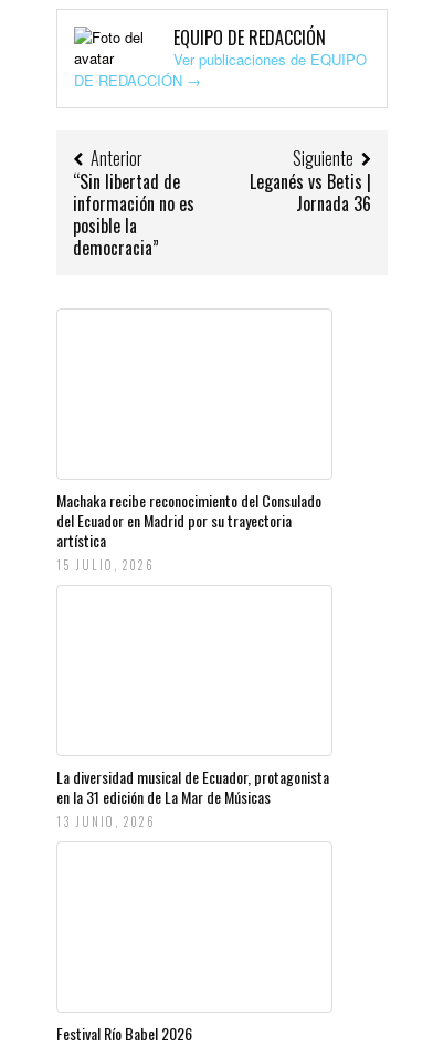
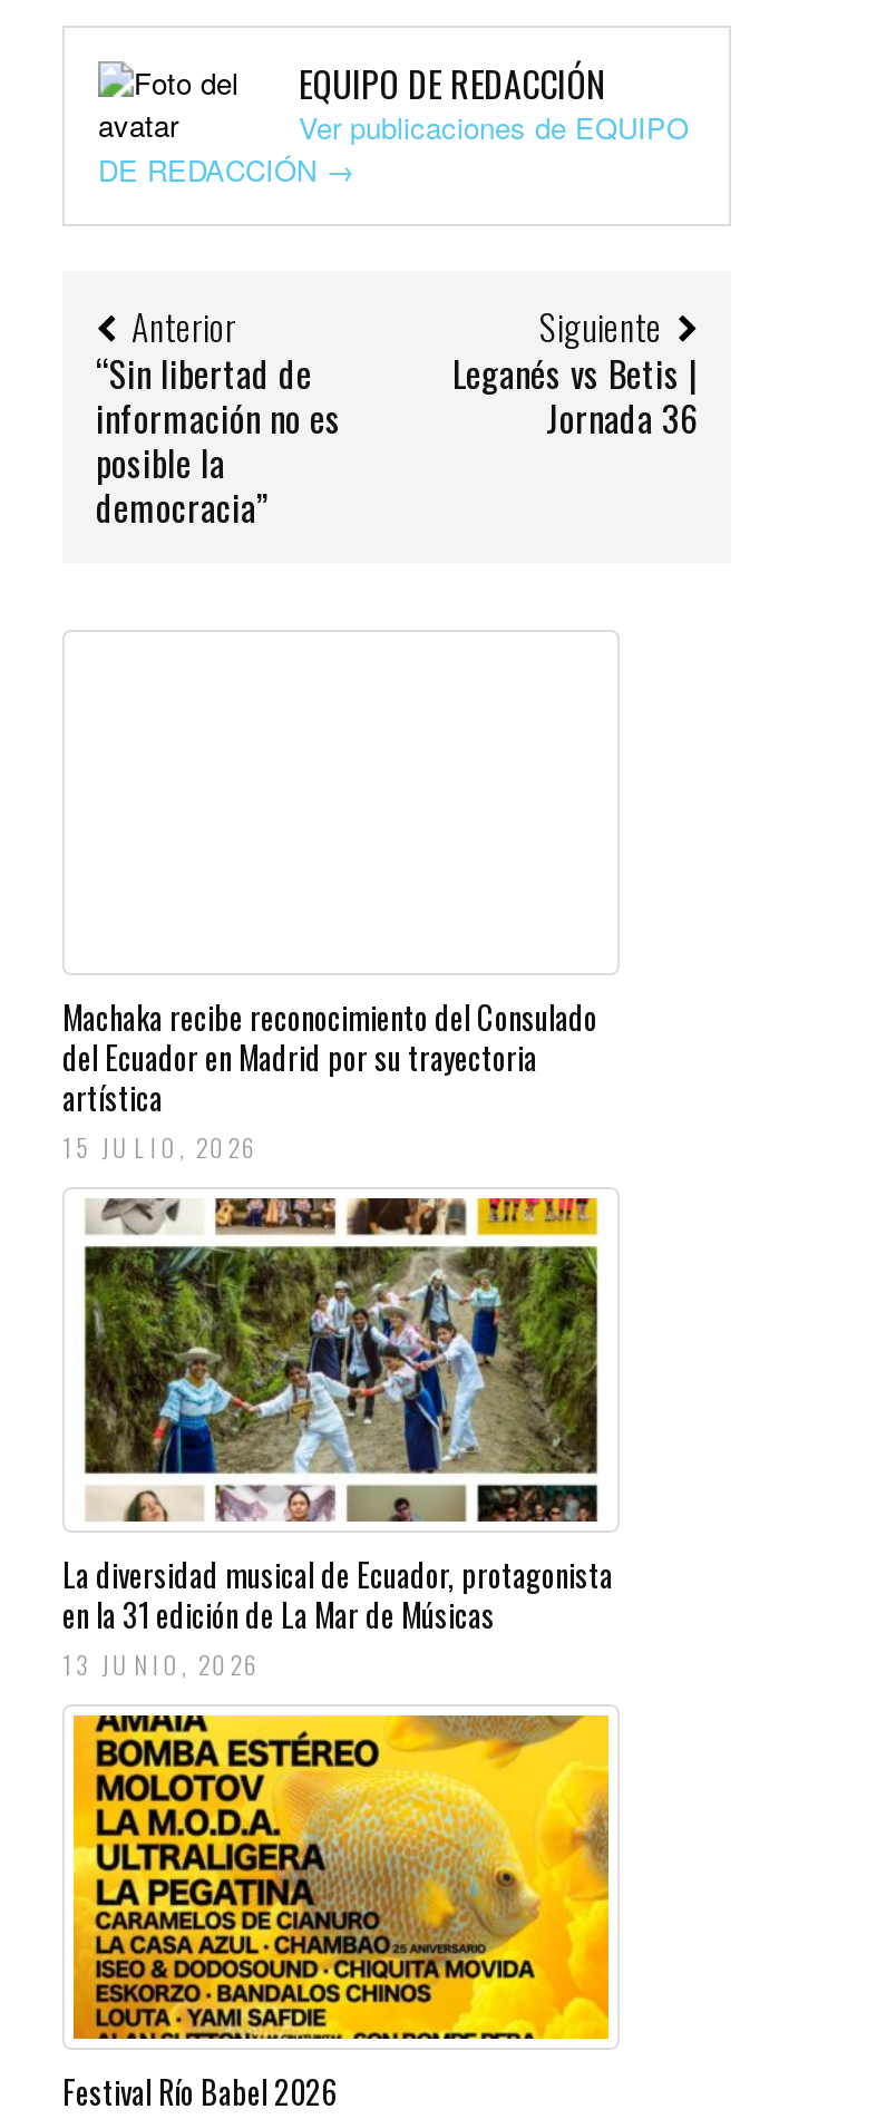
none -> [82,1196,600,1524] [image]
none -> [71,1713,611,2041] [image]

